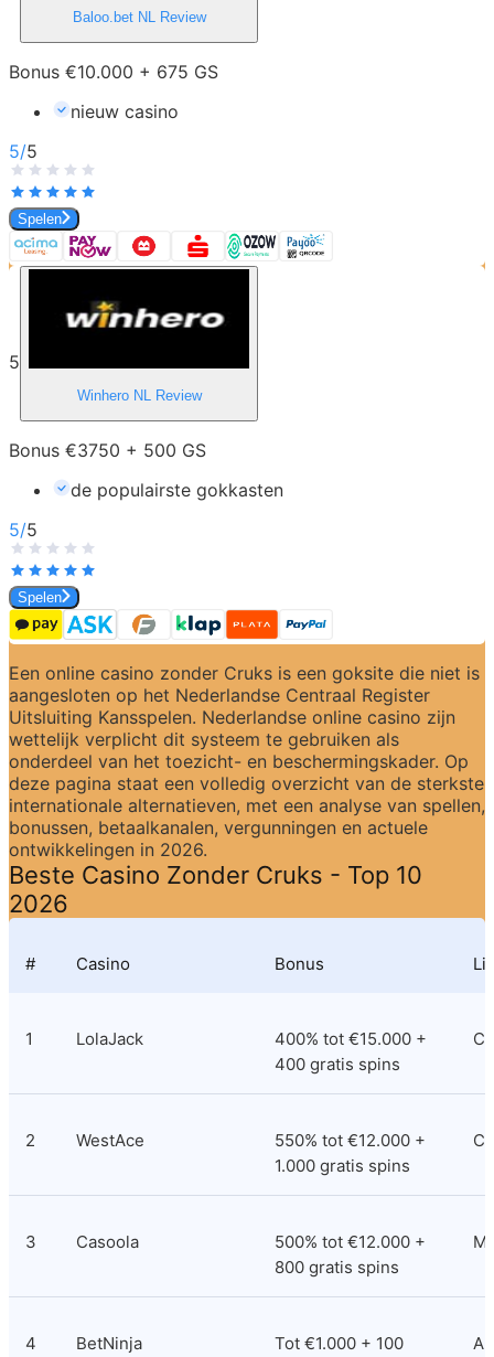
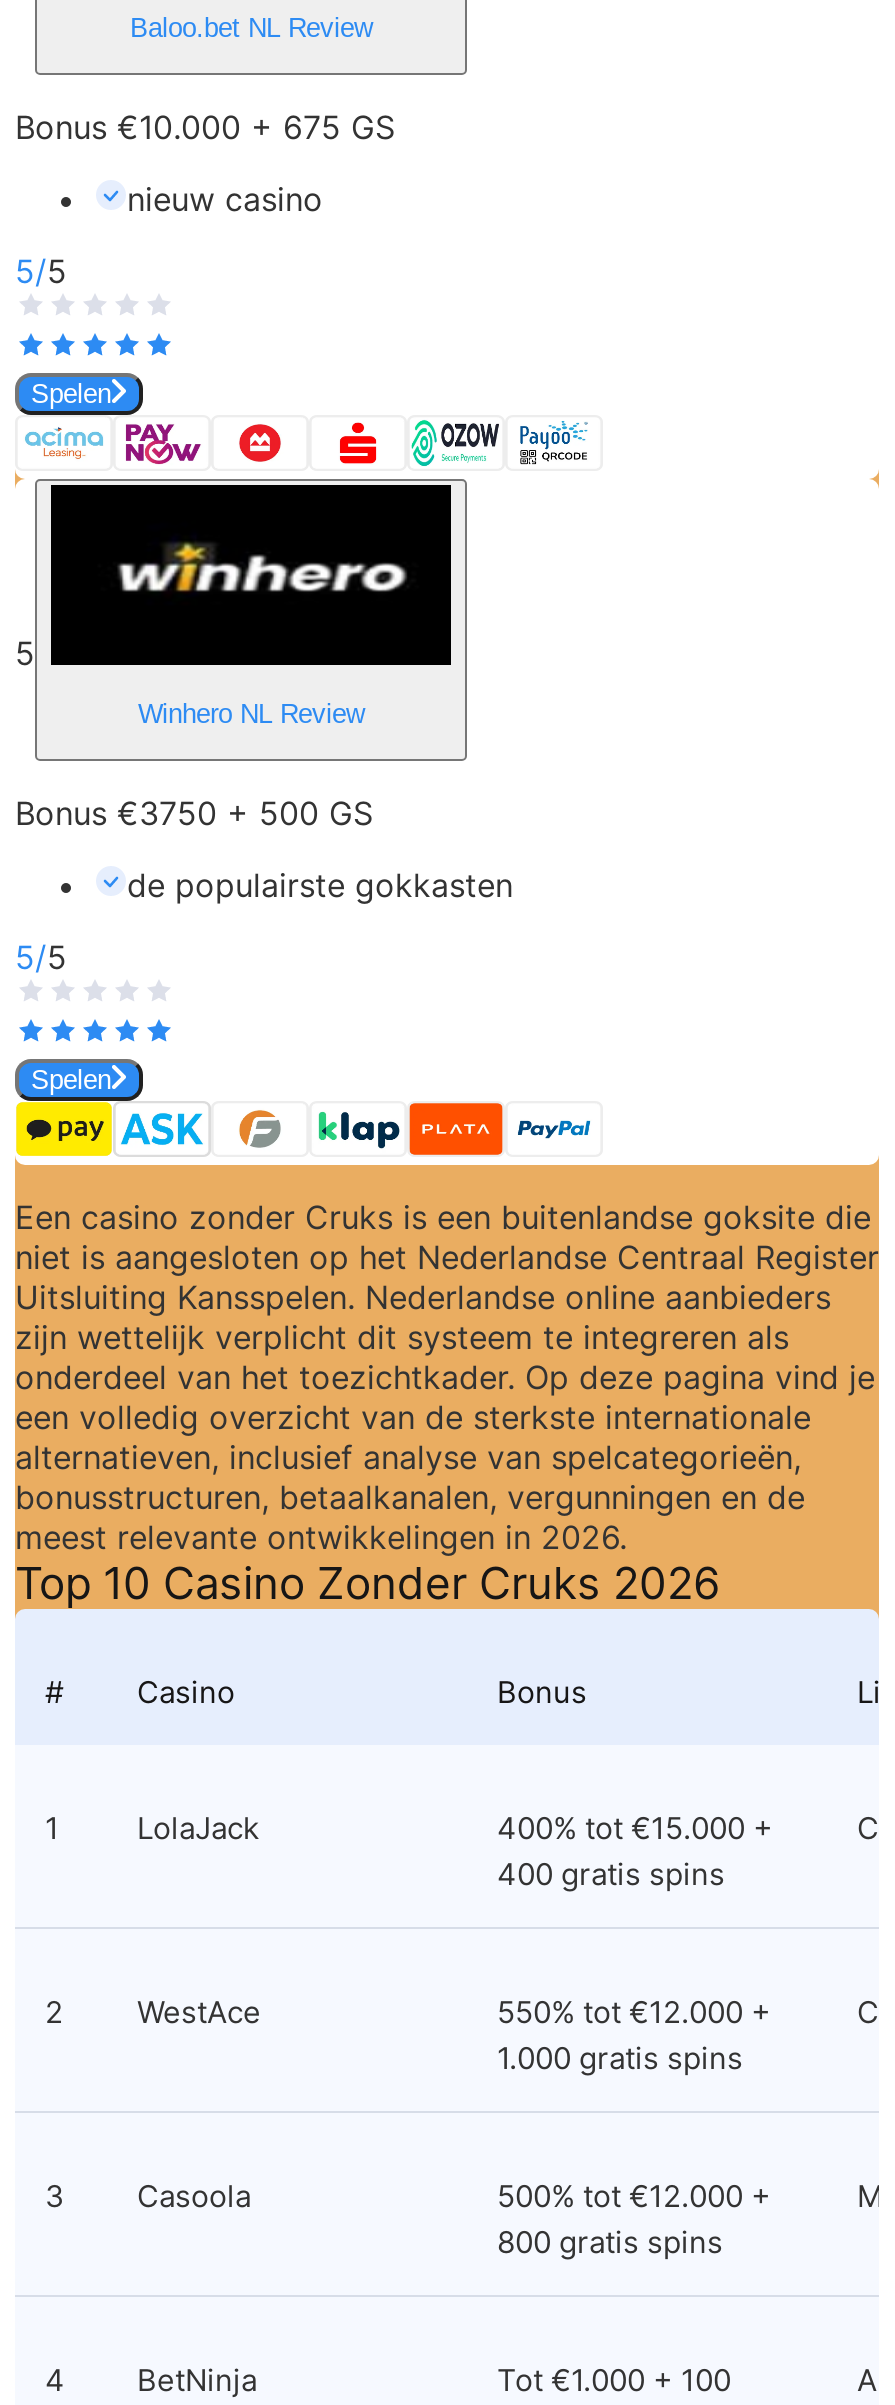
[9,662,485,918] Een online casino zonder Cruks is een goksite die niet is | aangesloten op het Nederlandse Centraal Register | Uitsluiting Kansspelen. Nederlandse online casino zijn | wettelijk verplicht dit systeem te gebruiken als | onderdeel van het toezicht- en beschermingskader. Op | deze pagina staat een volledig overzicht van de sterkste | internationale alternatieven, met een analyse van spellen, | bonussen, betaalkanalen, vergunningen en actuele | ontwikkelingen in 2026. | Beste Casino Zonder Cruks - Top 10 | 2026 -> [15,1197,879,1609] Een casino zonder Cruks is een buitenlandse goksite die | niet is aangesloten op het Nederlandse Centraal Register | Uitsluiting Kansspelen. Nederlandse online aanbieders | zijn wettelijk verplicht dit systeem te integreren als | onderdeel van het toezichtkader. Op deze pagina vind je | een volledig overzicht van de sterkste internationale | alternatieven, inclusief analyse van spelcategorieën, | bonusstructuren, betaalkanalen, vergunningen en de | meest relevante ontwikkelingen in 2026. | Top 10 Casino Zonder Cruks 2026

